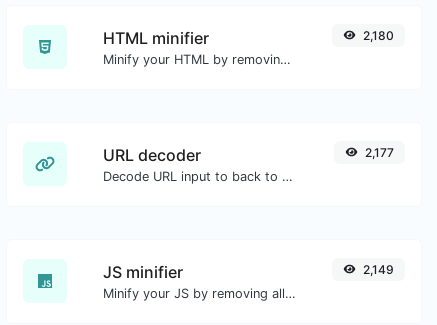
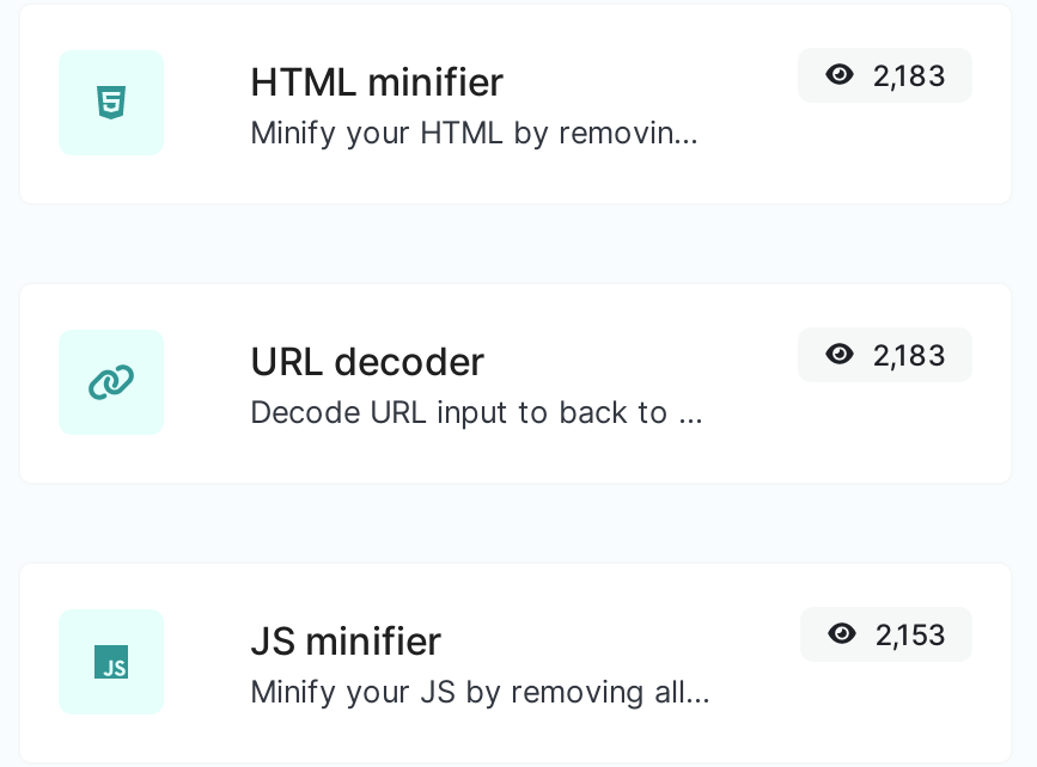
[360,28,394,43] 2,180 -> [865,56,947,92] 2,183
[362,145,394,160] 2,177 -> [865,336,947,372] 2,183
[360,262,394,277] 2,149 -> [868,616,947,651] 2,153

